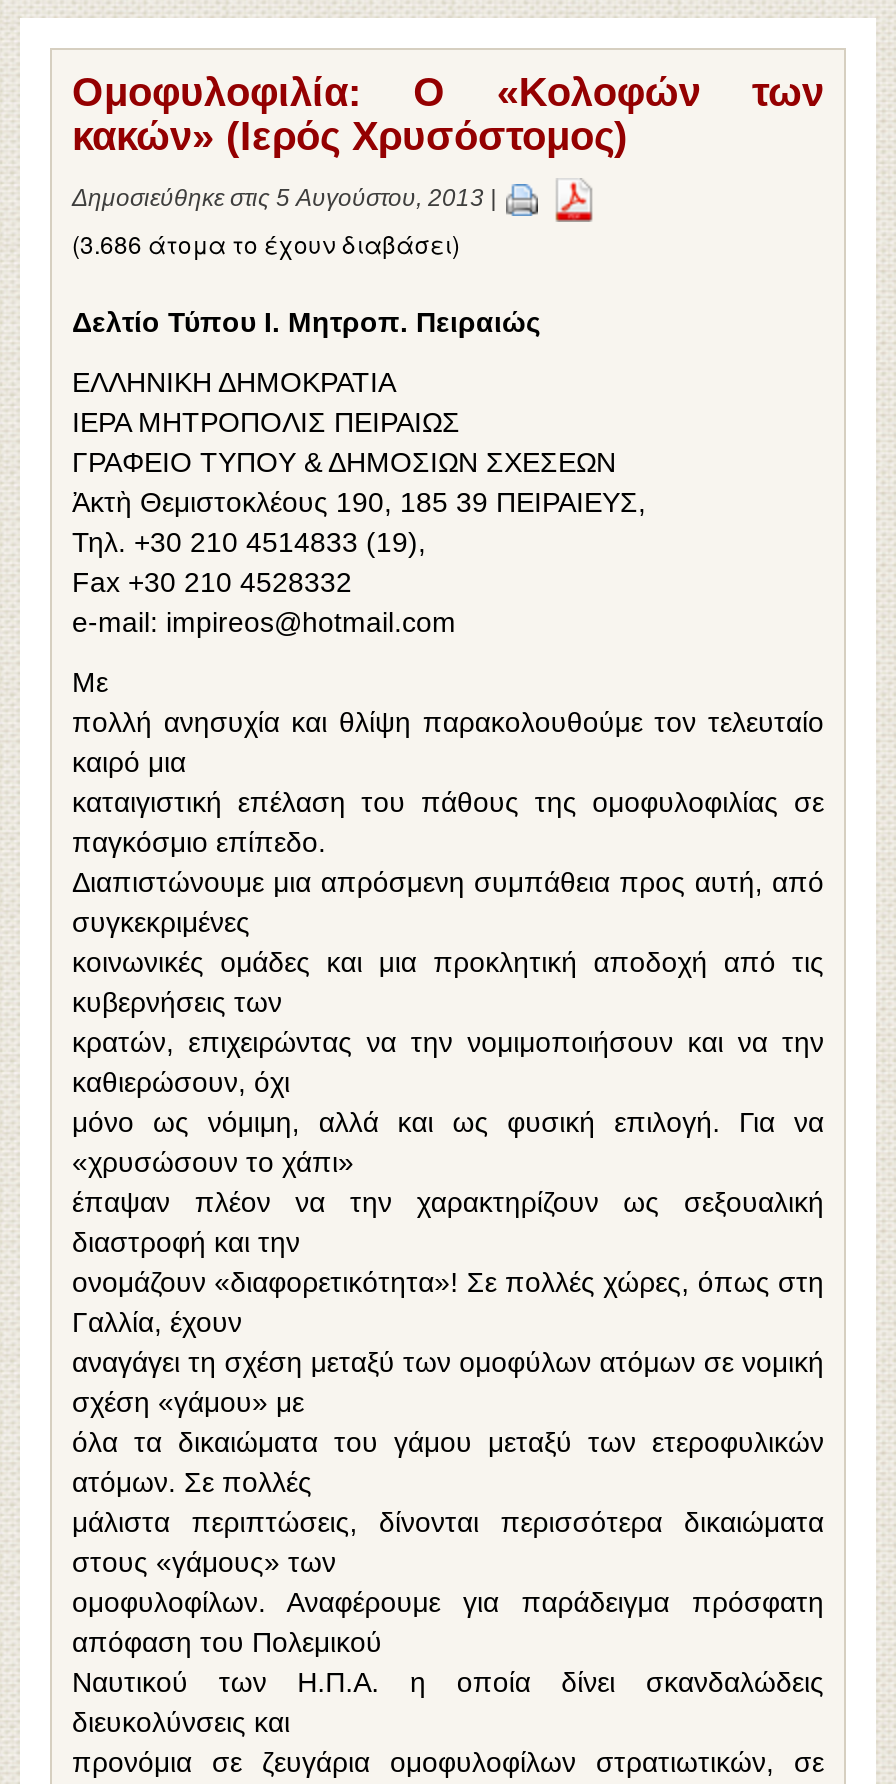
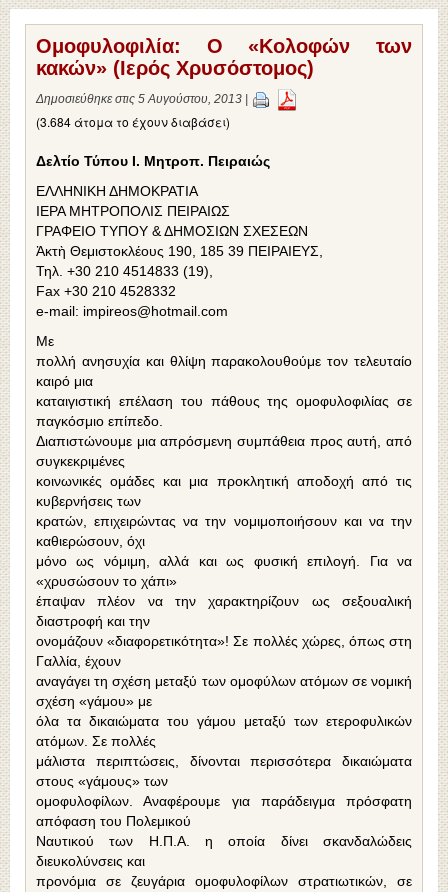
[72,226,460,260] (3.686 άτομα το έχουν διαβάσει) -> [36,113,230,130] (3.684 άτομα το έχουν διαβάσει)

